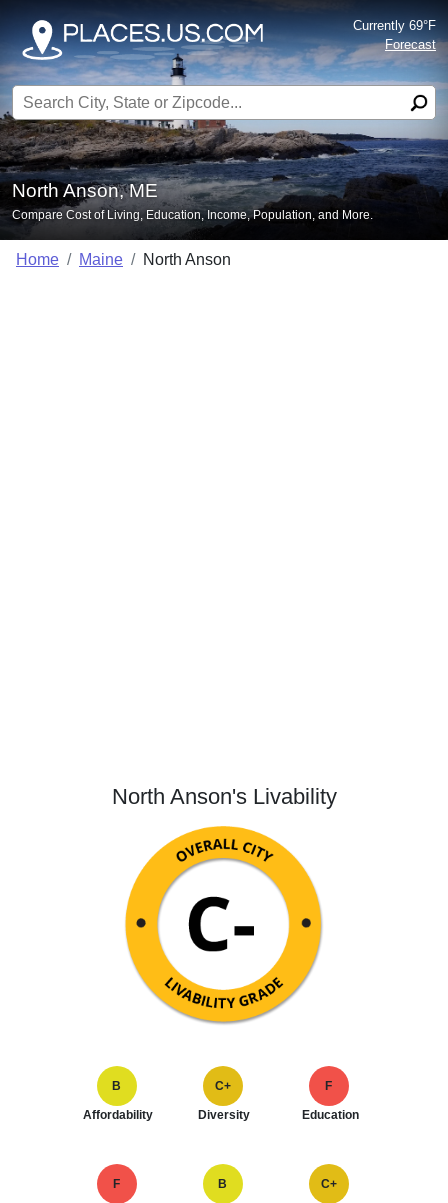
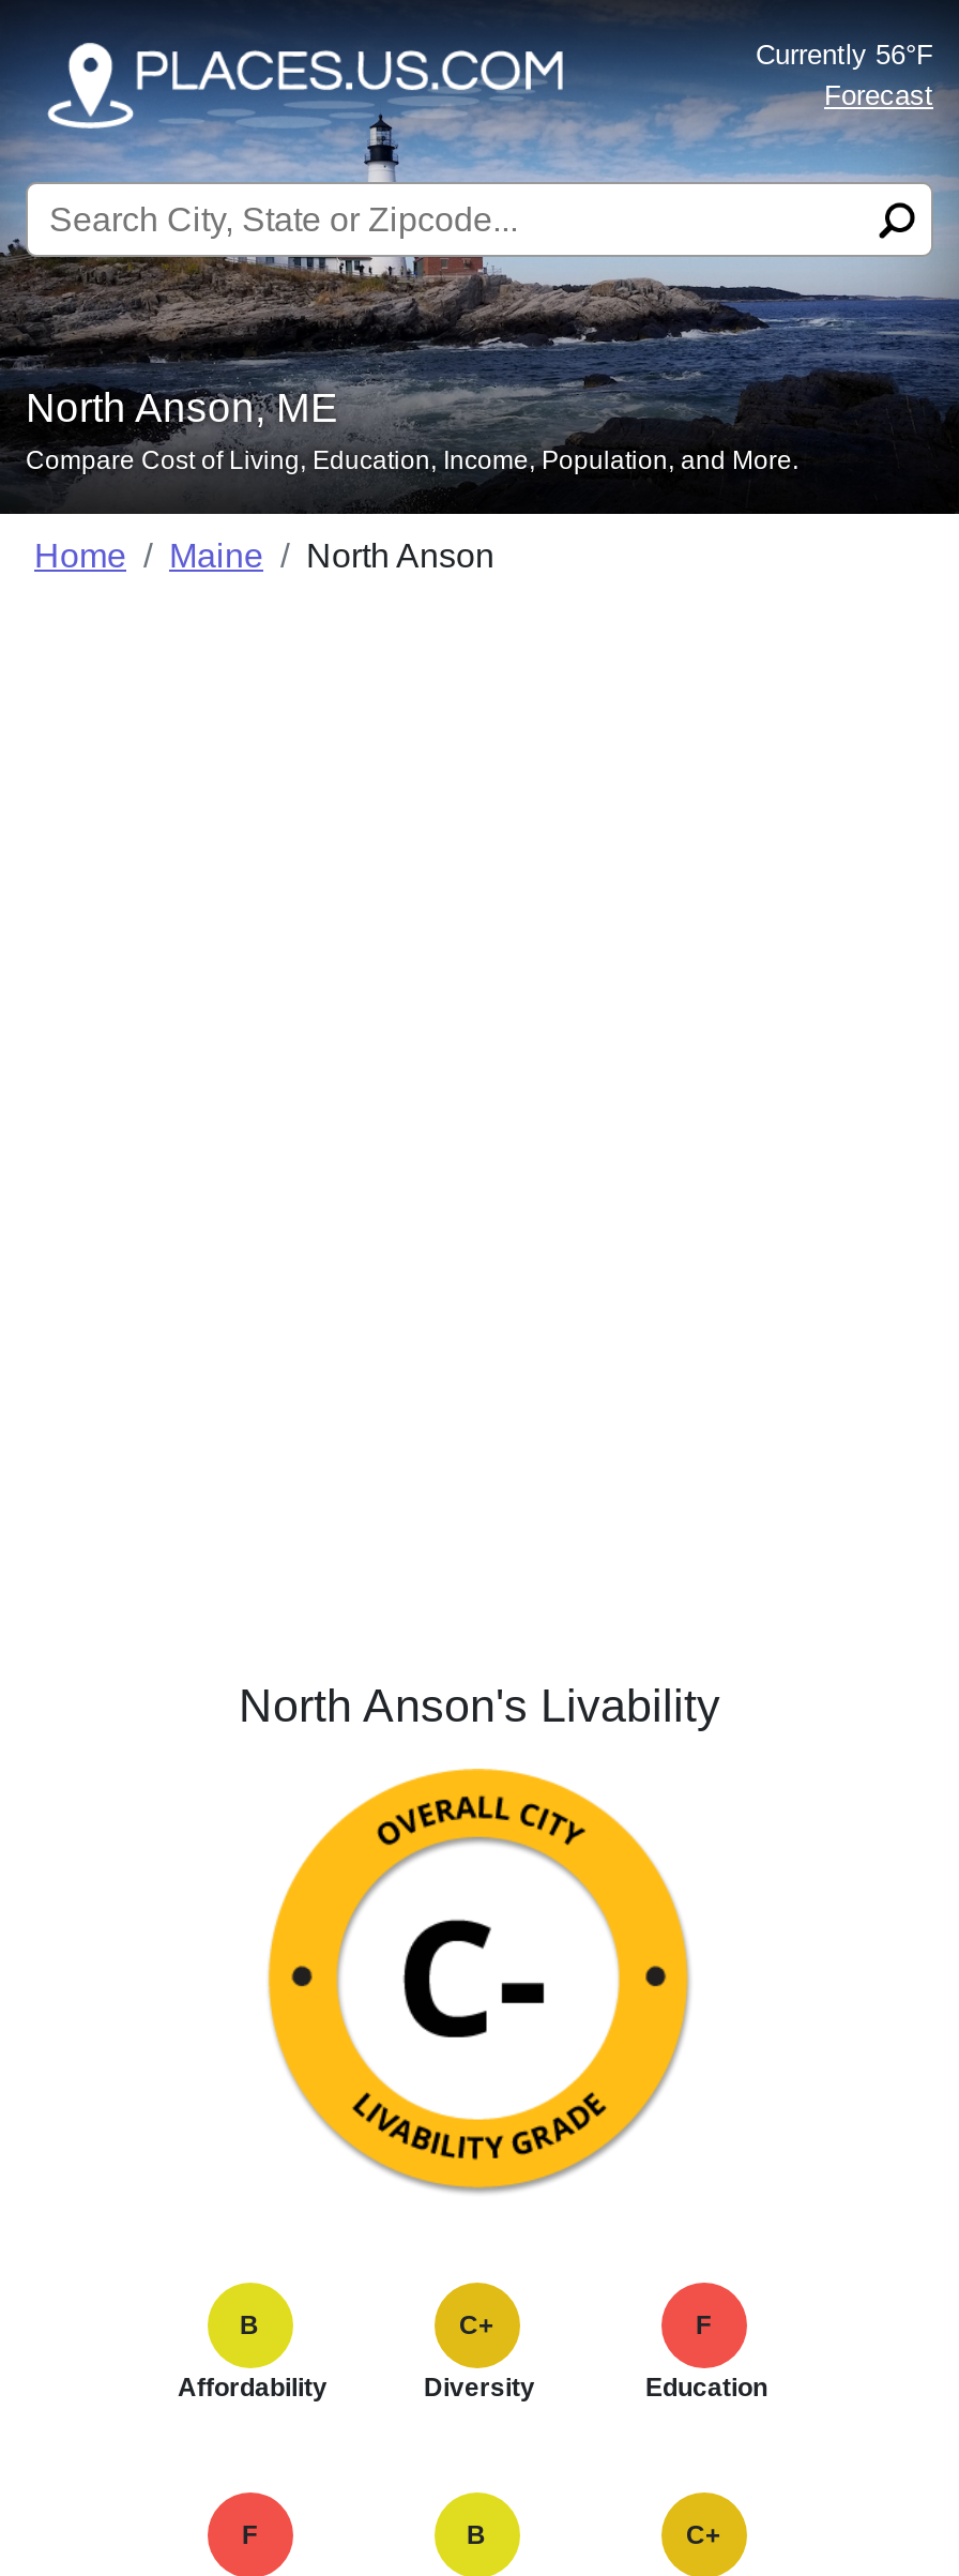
[353,18,436,33] Currently 69°F -> [756,39,933,71] Currently 56°F

